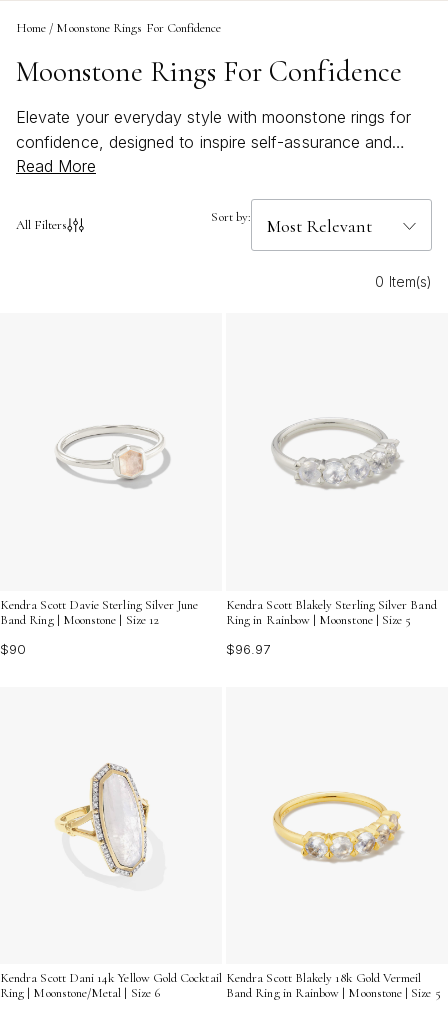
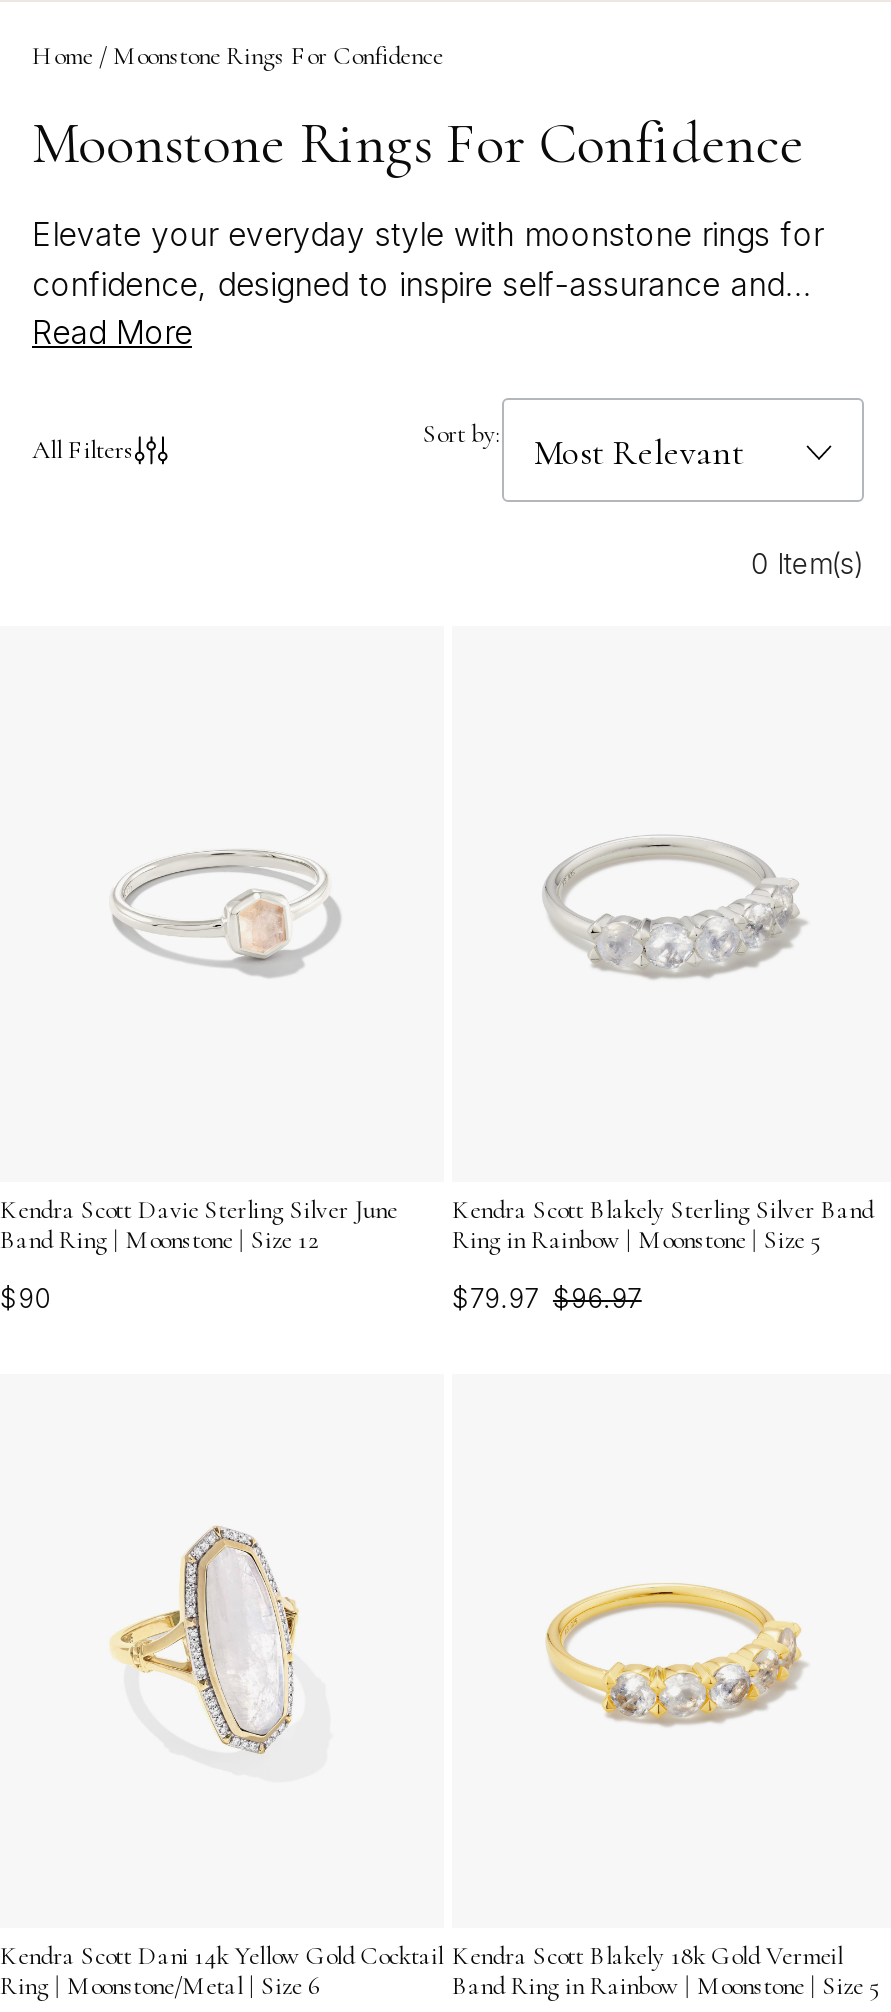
[226,640,270,656] $96.97 -> [452,1281,642,1313] $79.97 $96.97

